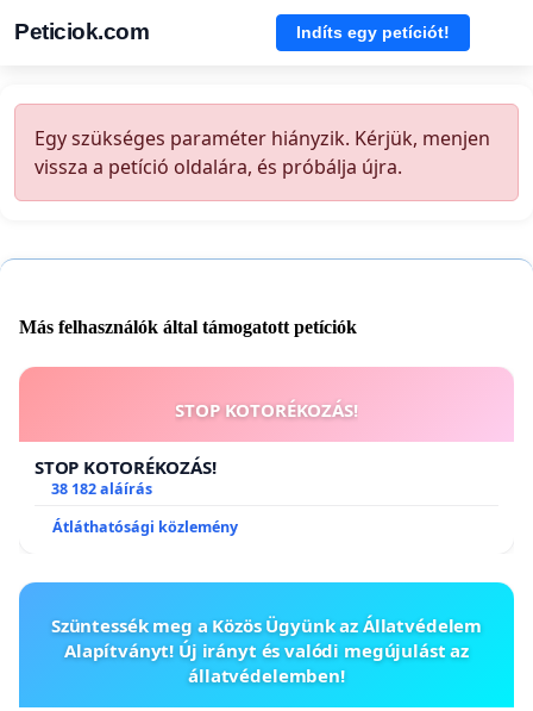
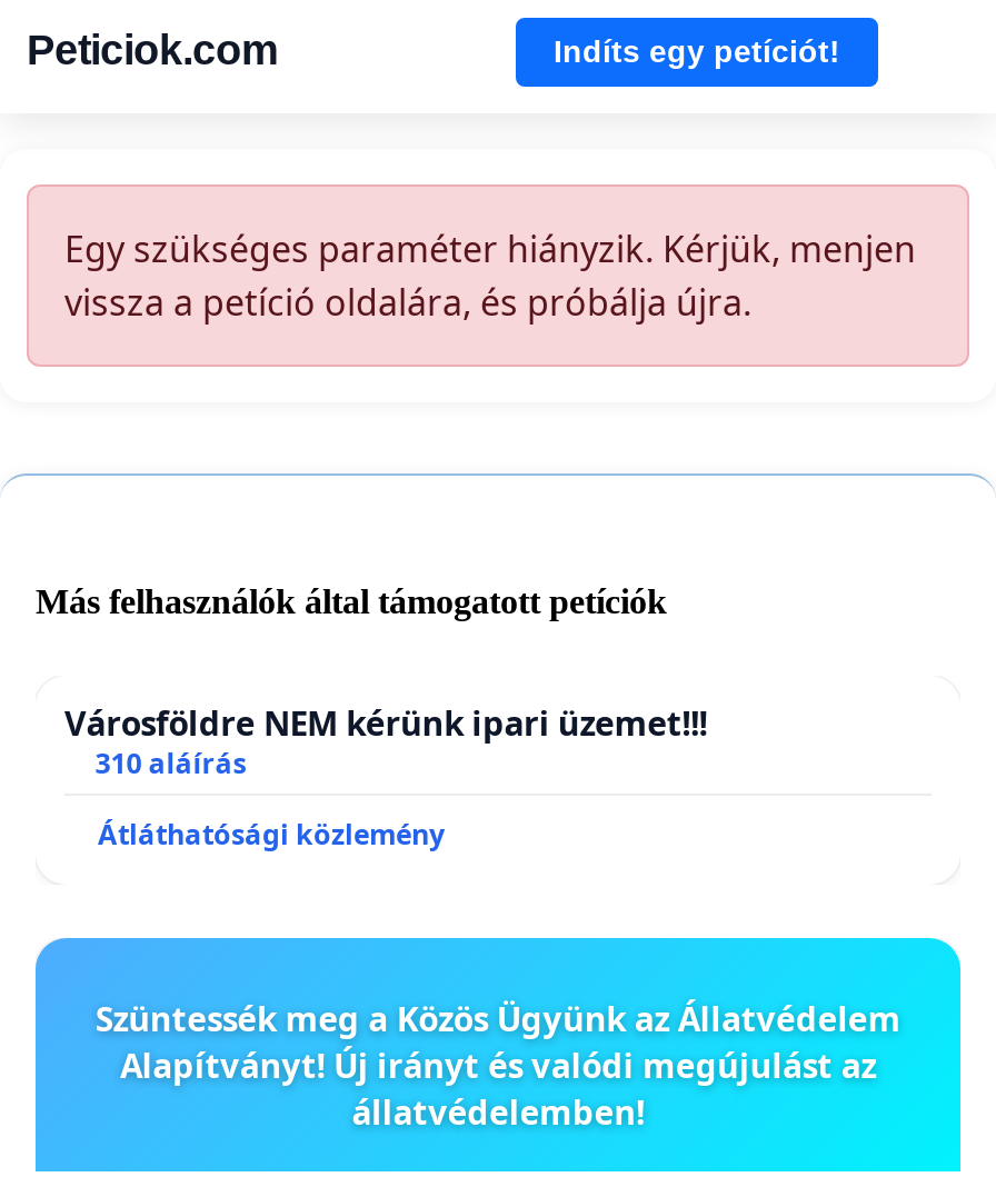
[35,398,358,499] STOP KOTORÉKOZÁS! | STOP KOTORÉKOZÁS! | 38 182 aláírás -> [64,701,707,783] Városföldre NEM kérünk ipari üzemet!!! | 310 aláírás

